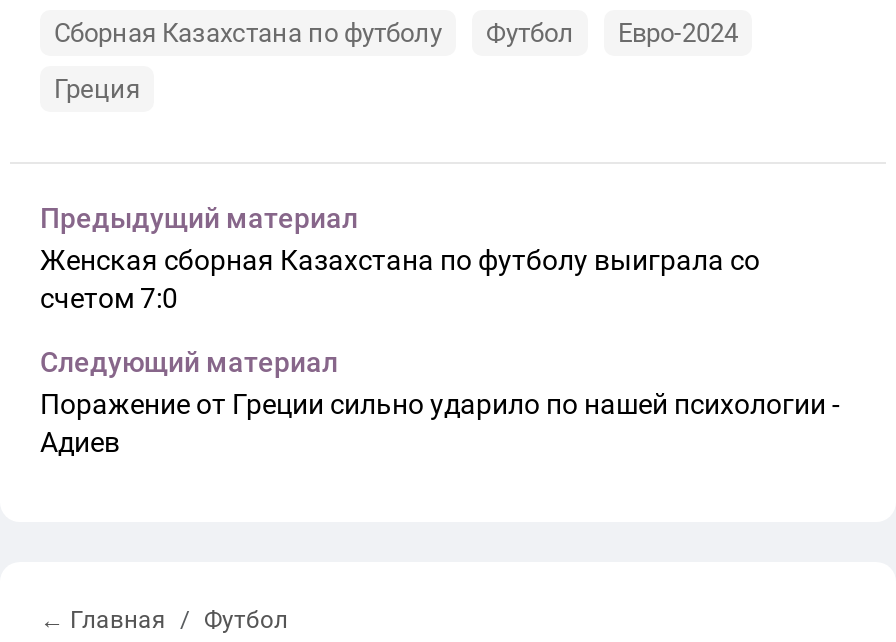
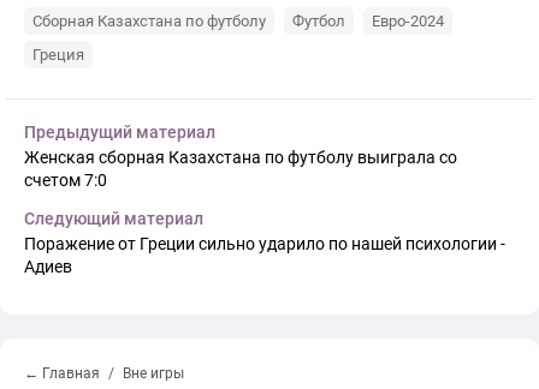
[204,605,288,633] Футбол -> [123,365,184,381] Вне игры

